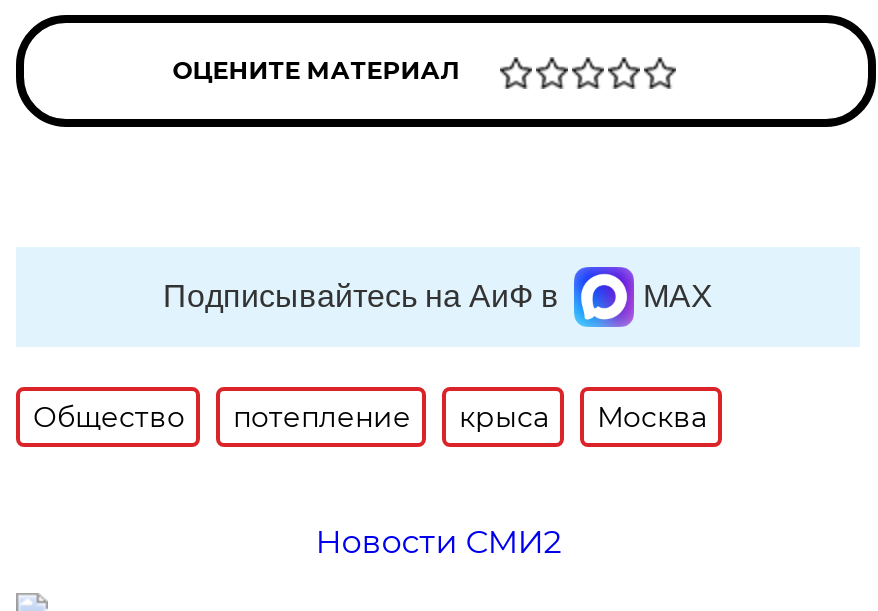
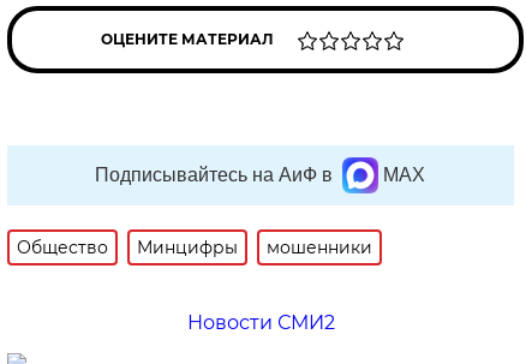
[233,399,707,435] потепление | крыса | Москва -> [137,237,373,258] Минцифры | мошенники

